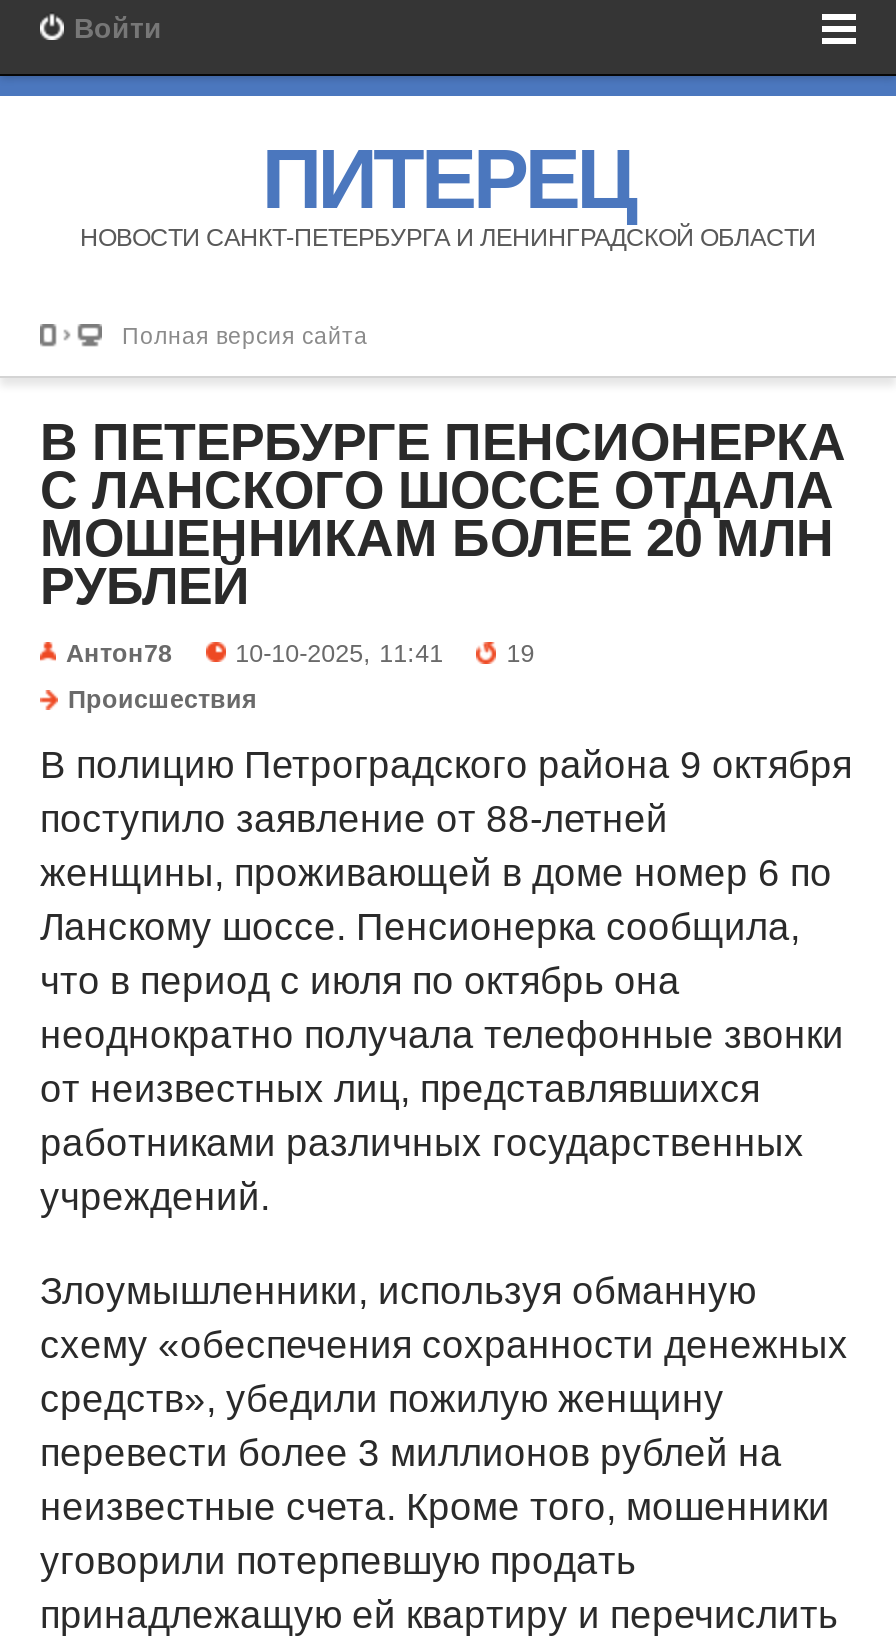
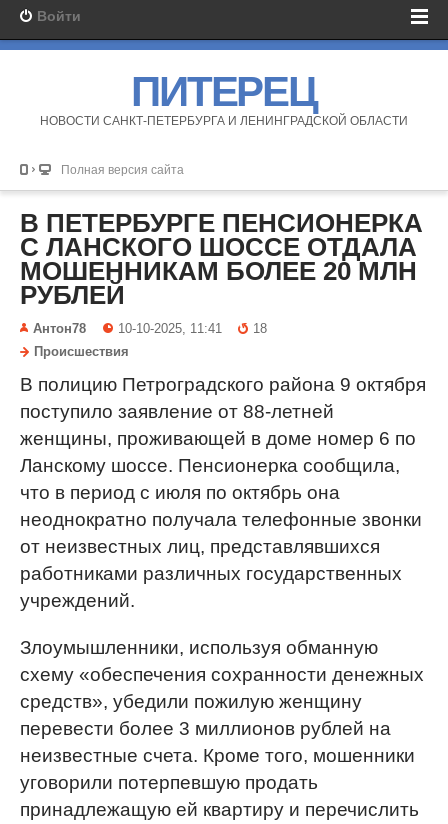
[506,640,534,668] 19 -> [253,322,267,336] 18

